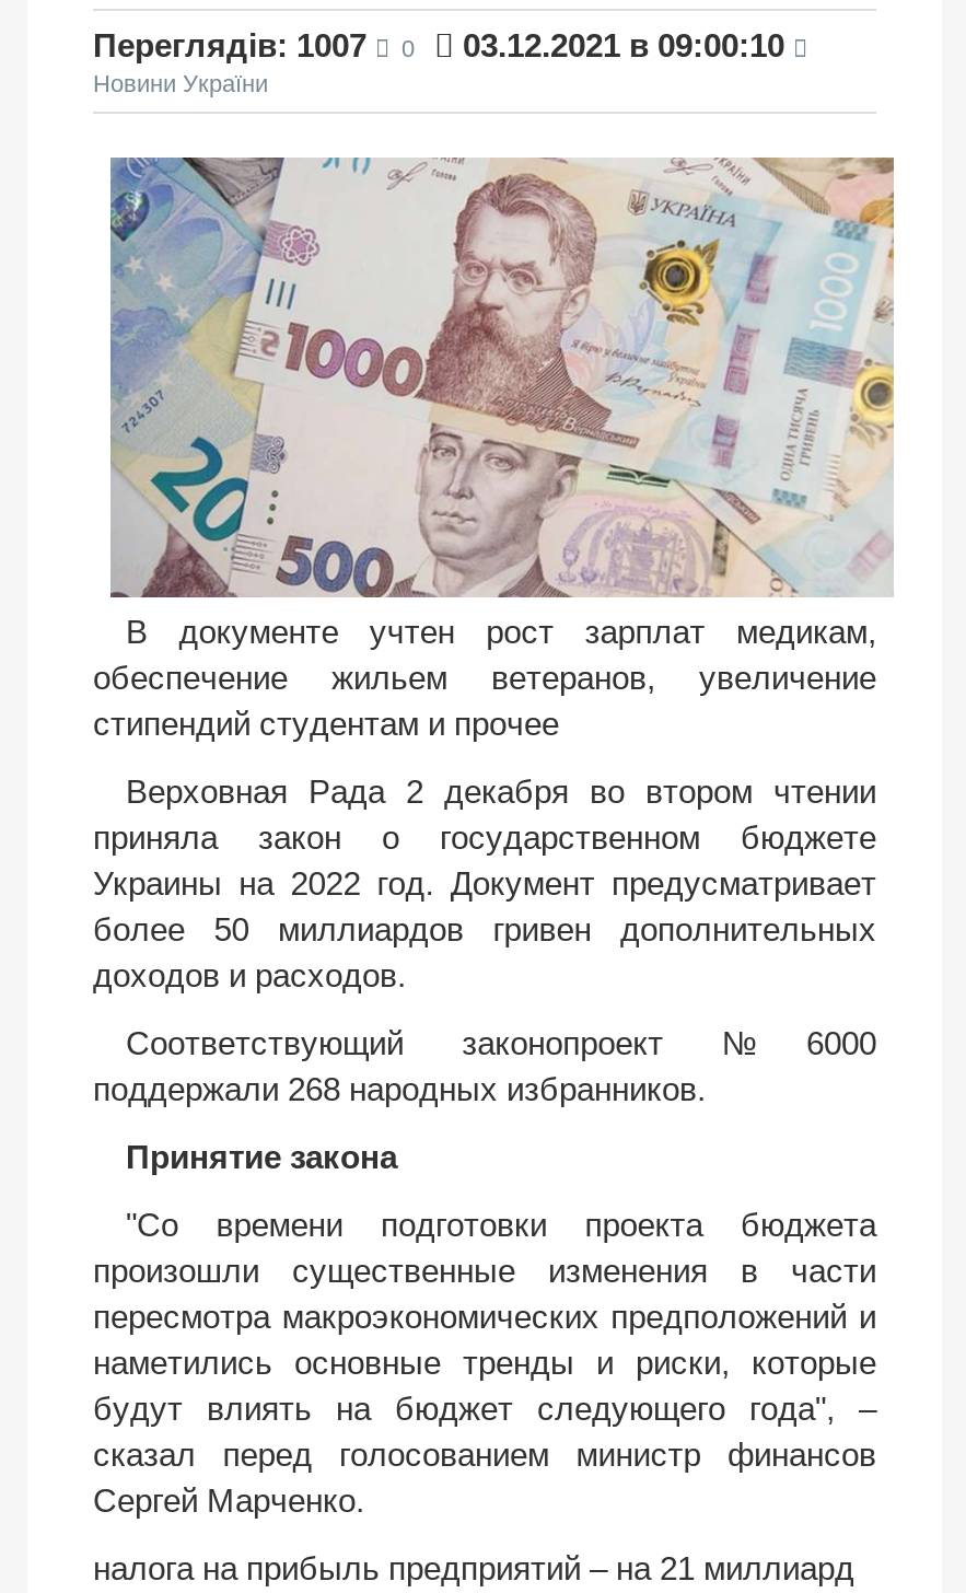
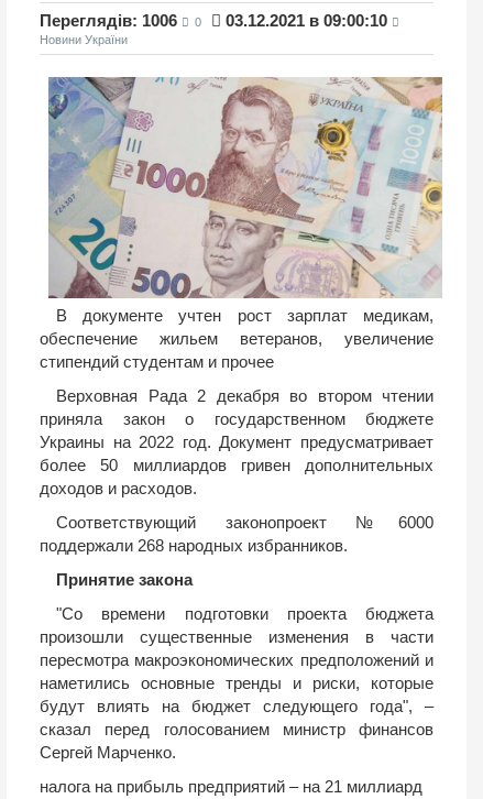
[93,26,366,63] Переглядів: 1007 -> [40,11,177,30] Переглядів: 1006

